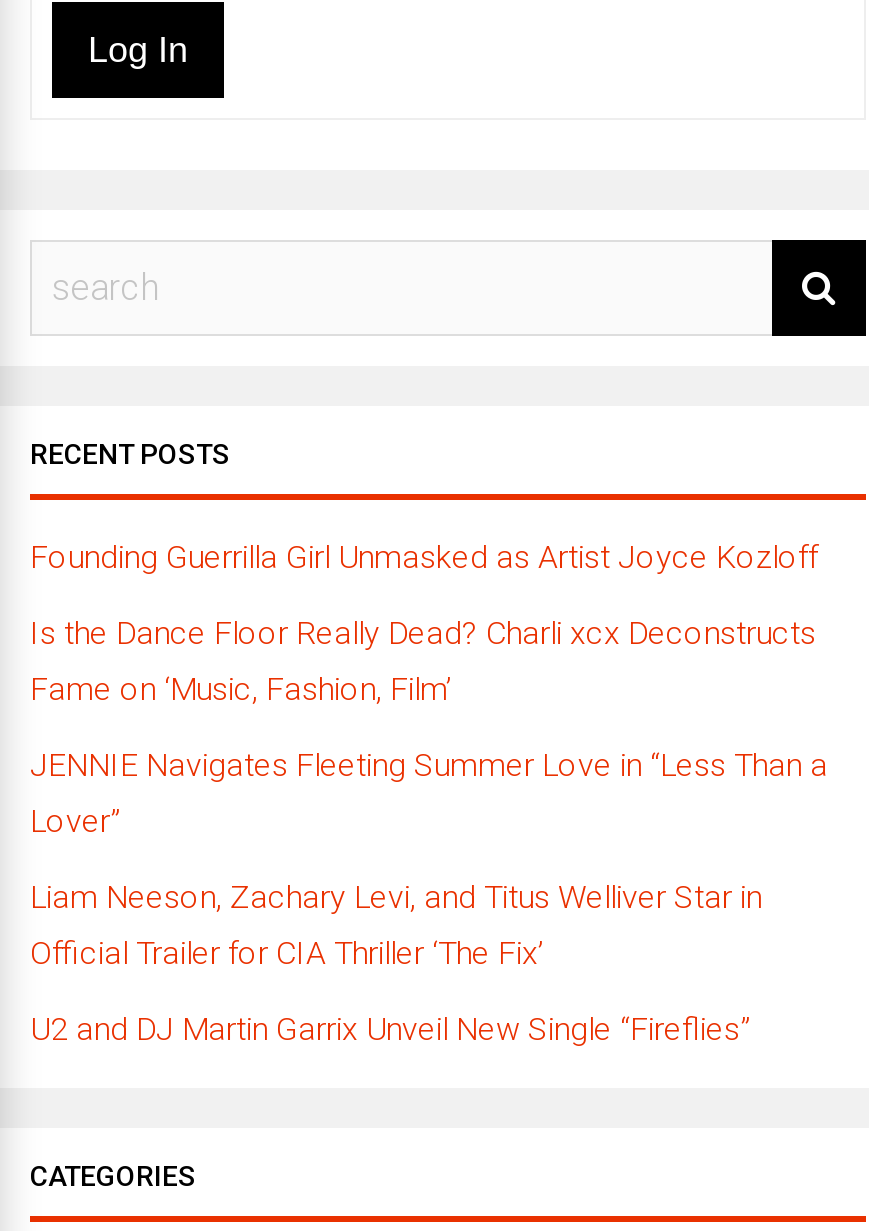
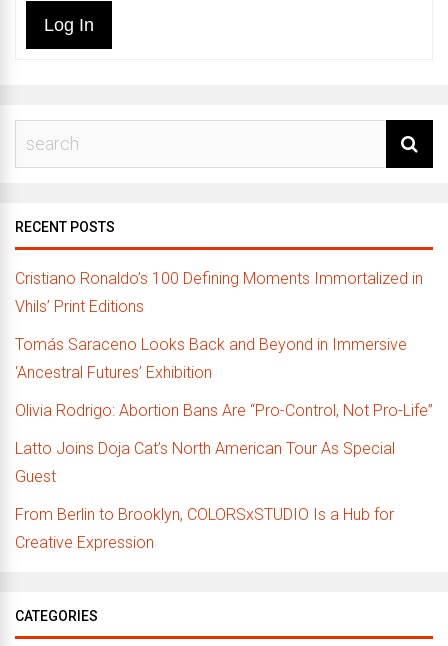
[30,538,828,1048] Founding Guerrilla Girl Unmasked as Artist Joyce Kozloff | Is the Dance Floor Really Dead? Charli xcx Deconstructs | Fame on ‘Music, Fashion, Film’ | JENNIE Navigates Fleeting Summer Love in “Less Than a | Lover” | Liam Neeson, Zachary Levi, and Titus Welliver Star in | Official Trailer for CIA Thriller ‘The Fix’ | U2 and DJ Martin Garrix Unveil New Single “Fireflies” -> [15,269,433,552] Cristiano Ronaldo’s 100 Defining Moments Immortalized in | Vhils’ Print Editions | Tomás Saraceno Looks Back and Beyond in Immersive | ‘Ancestral Futures’ Exhibition | Olivia Rodrigo: Abortion Bans Are “Pro-Control, Not Pro-Life” | Latto Joins Doja Cat’s North American Tour As Special | Guest | From Berlin to Brooklyn, COLORSxSTUDIO Is a Hub for | Creative Expression

